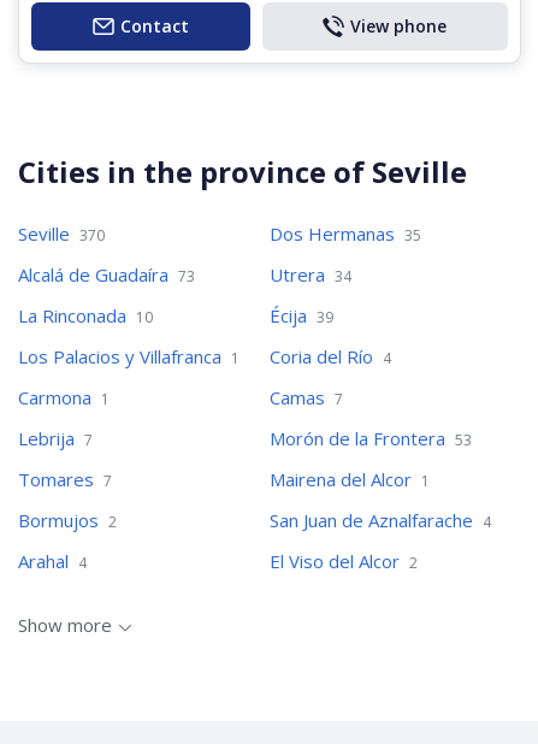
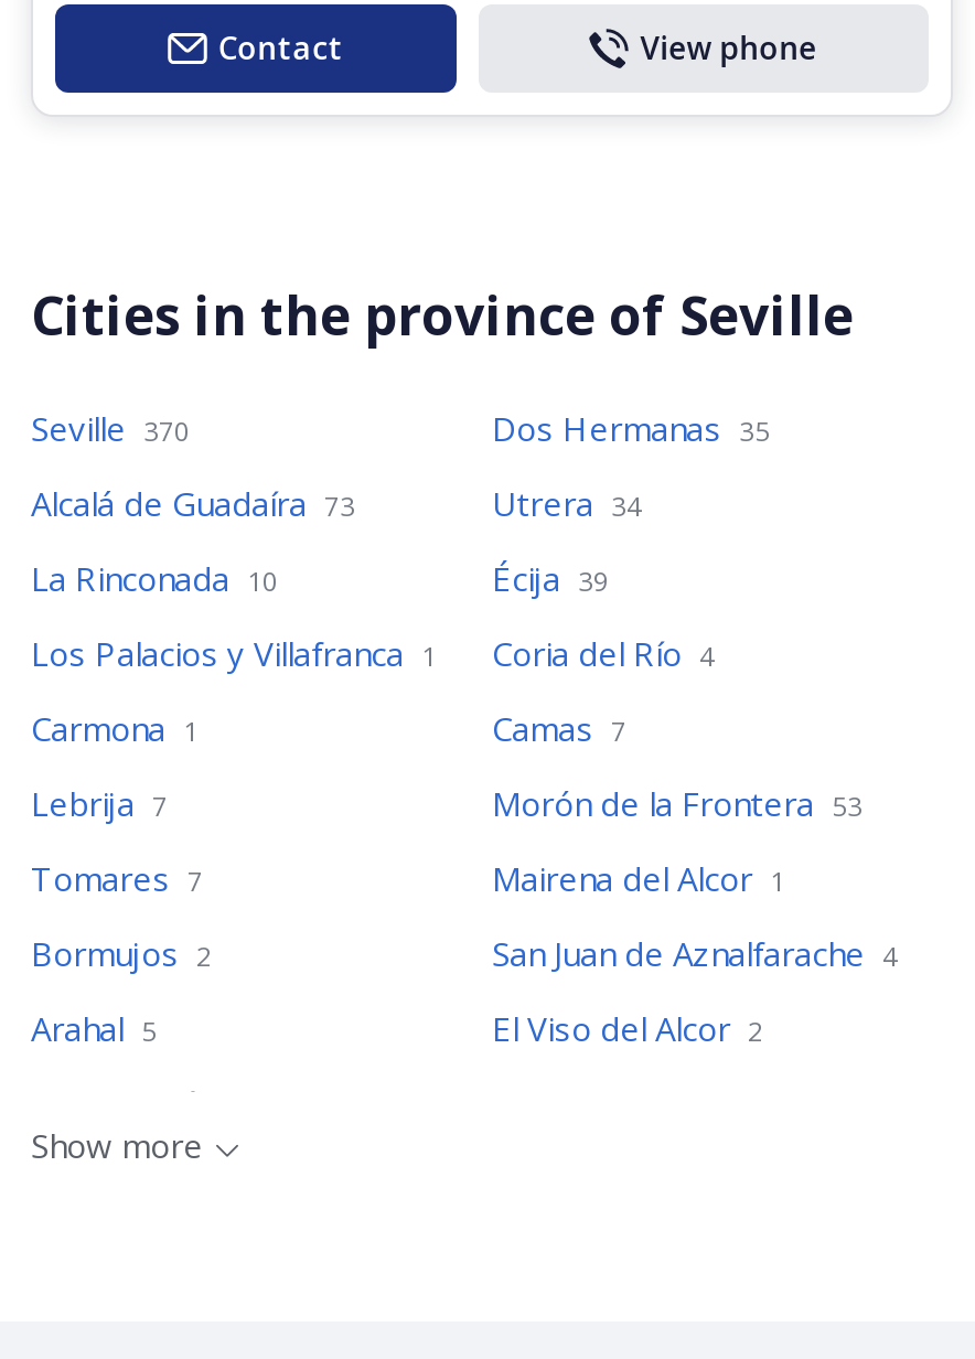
[18,549,87,573] Arahal 4 -> [31,1006,157,1050] Arahal 5

